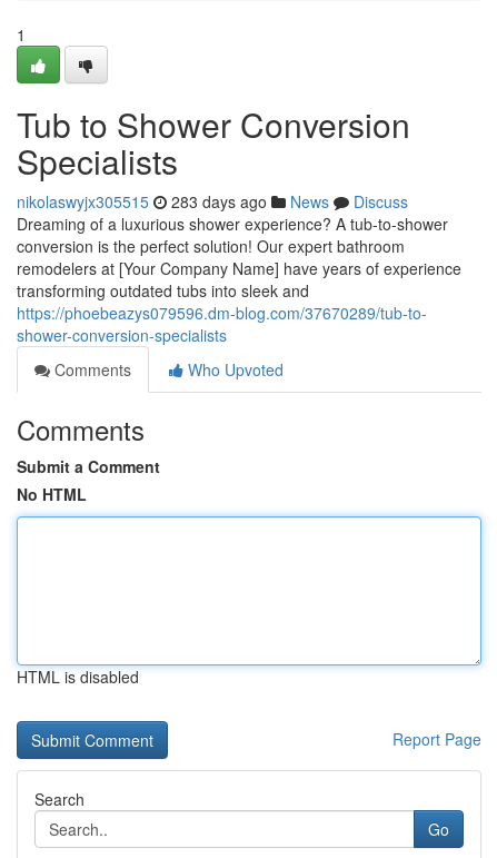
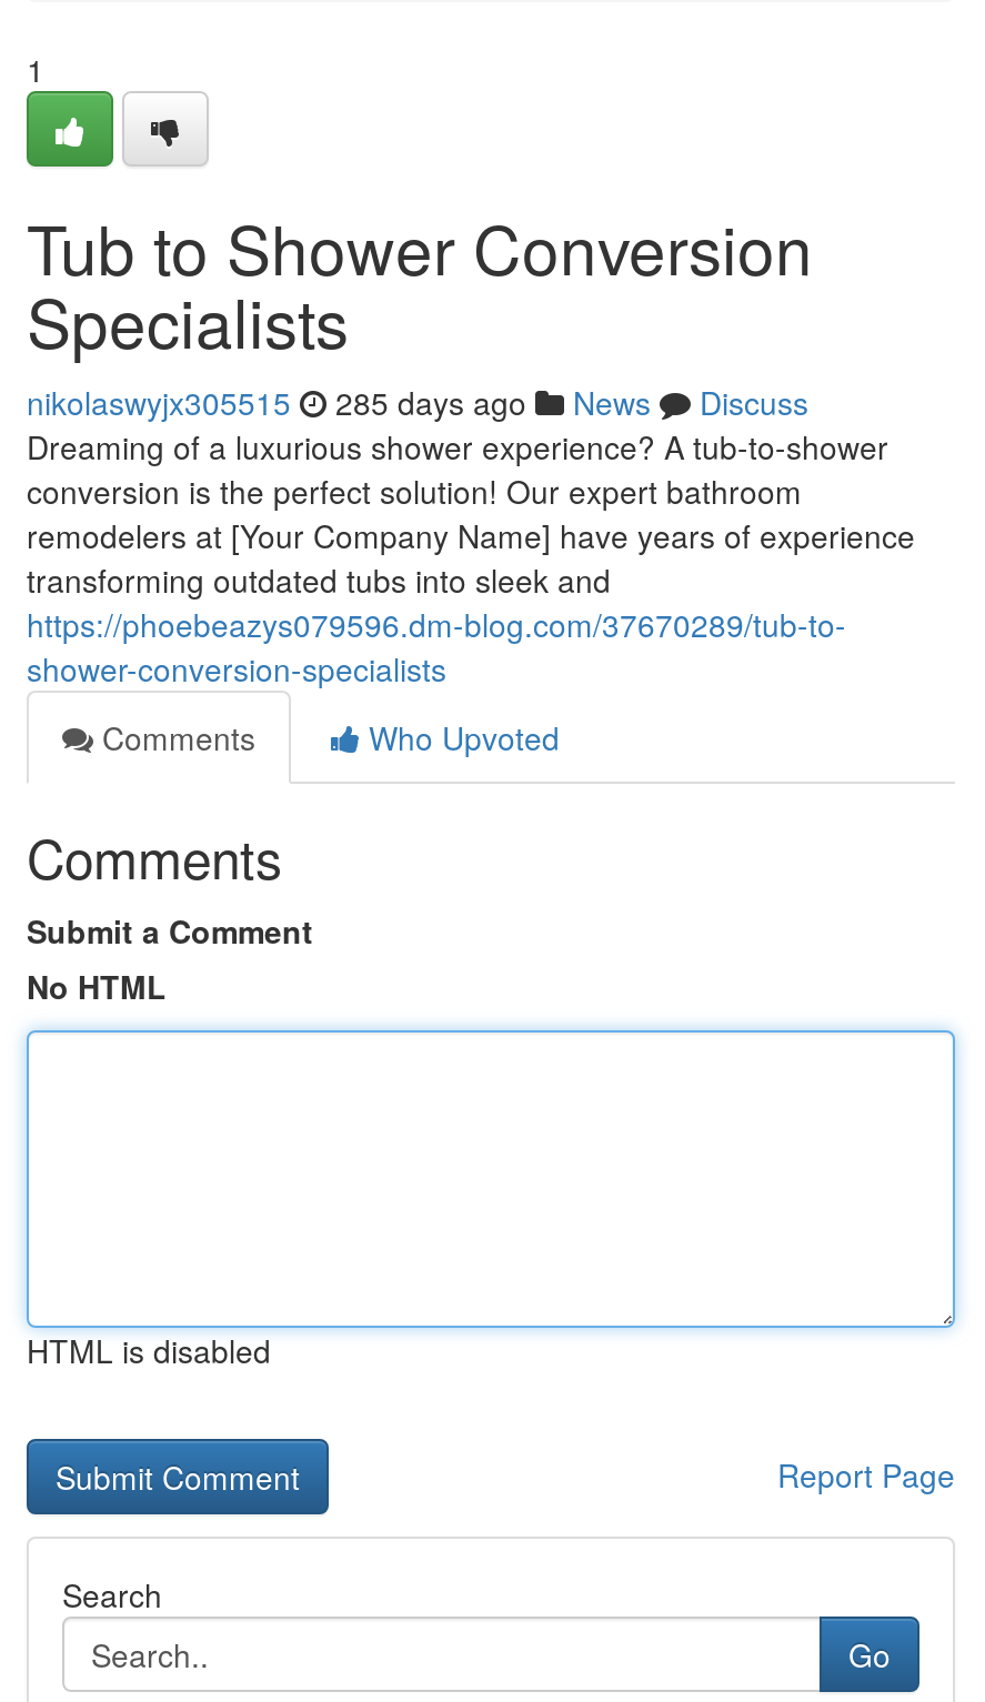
[17,190,408,213] nikolaswyjx305515 283 days ago News Discuss -> [27,380,808,424] nikolaswyjx305515 285 days ago News Discuss

